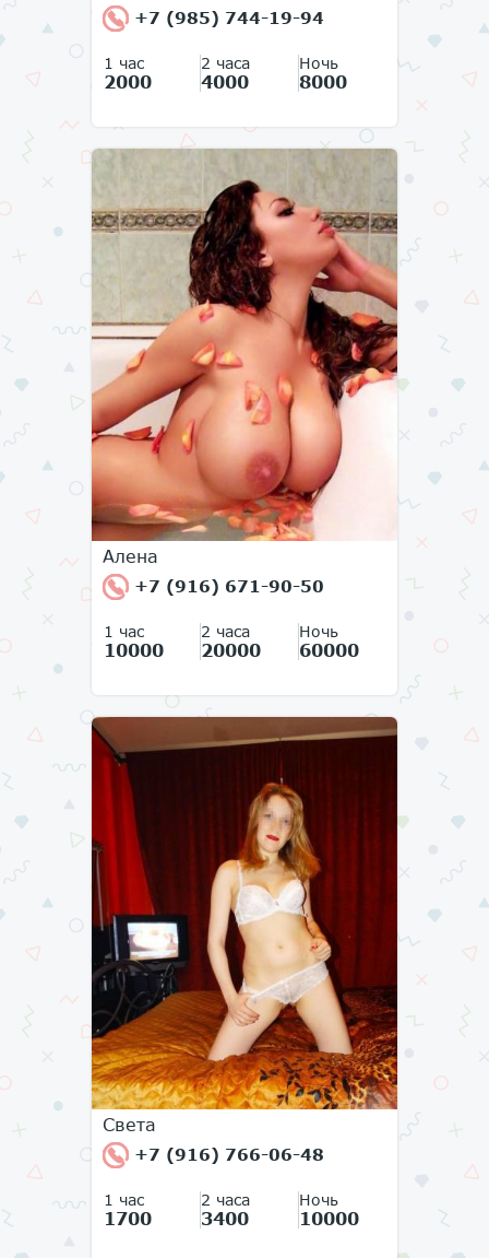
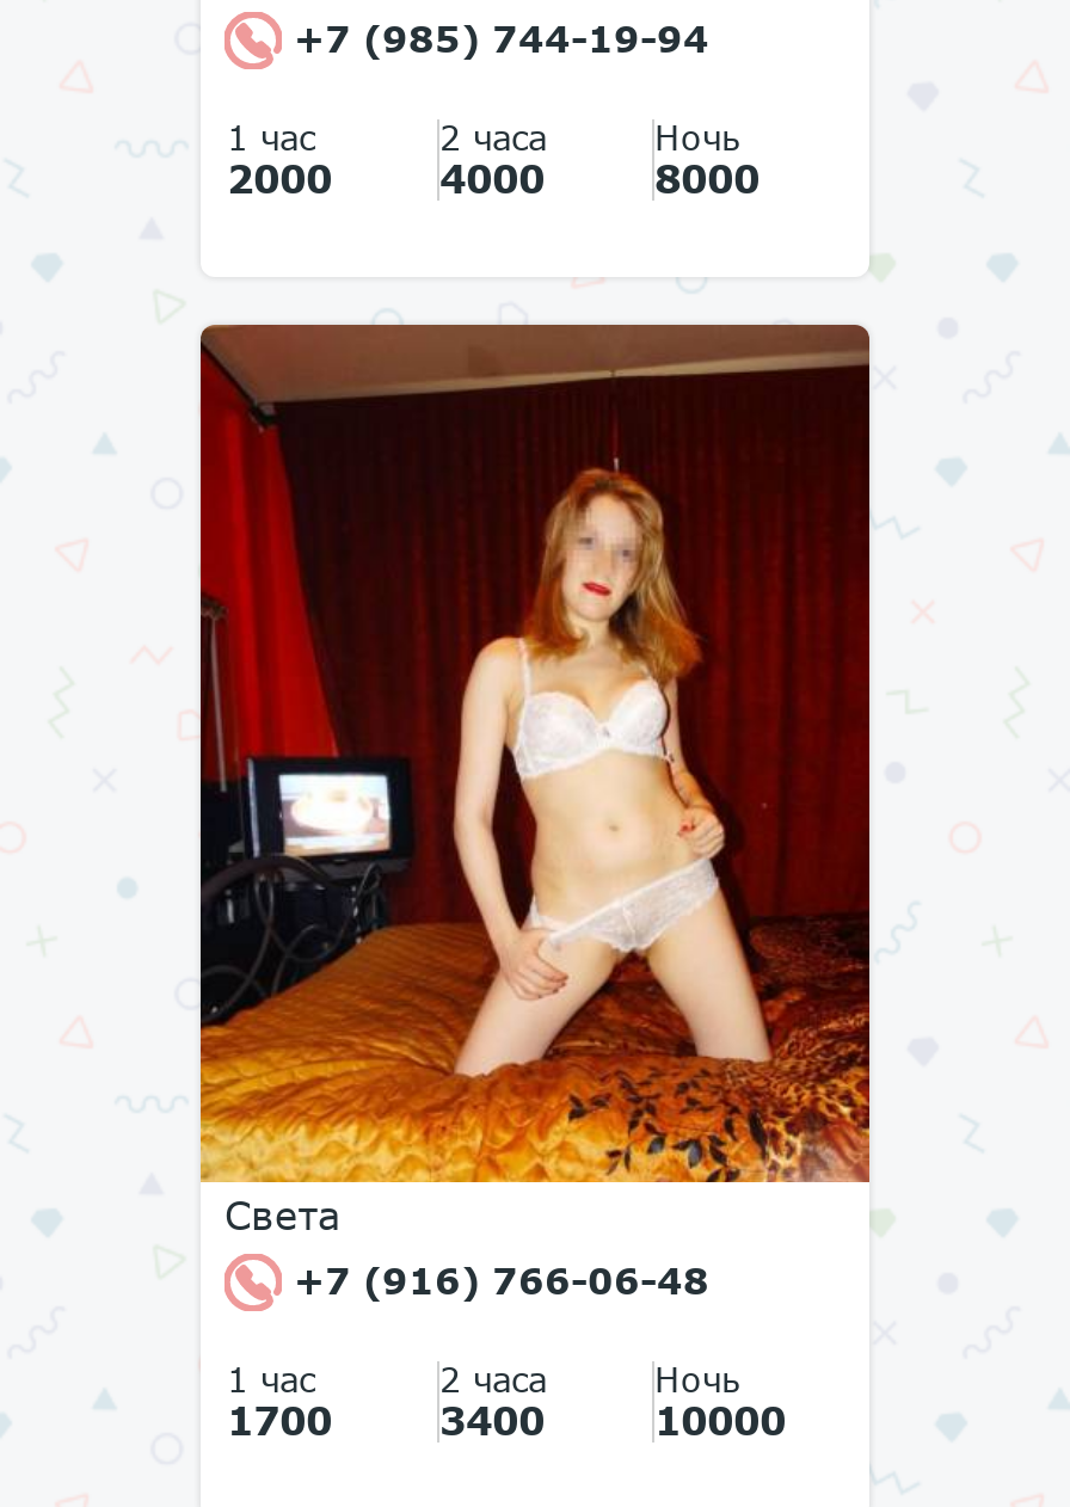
[91,150,398,660] [image] | Алена | +7 (916) 671-90-50 | 1 час | 2 часа | Ночь | 10000 | 20000 | 60000 -> none

